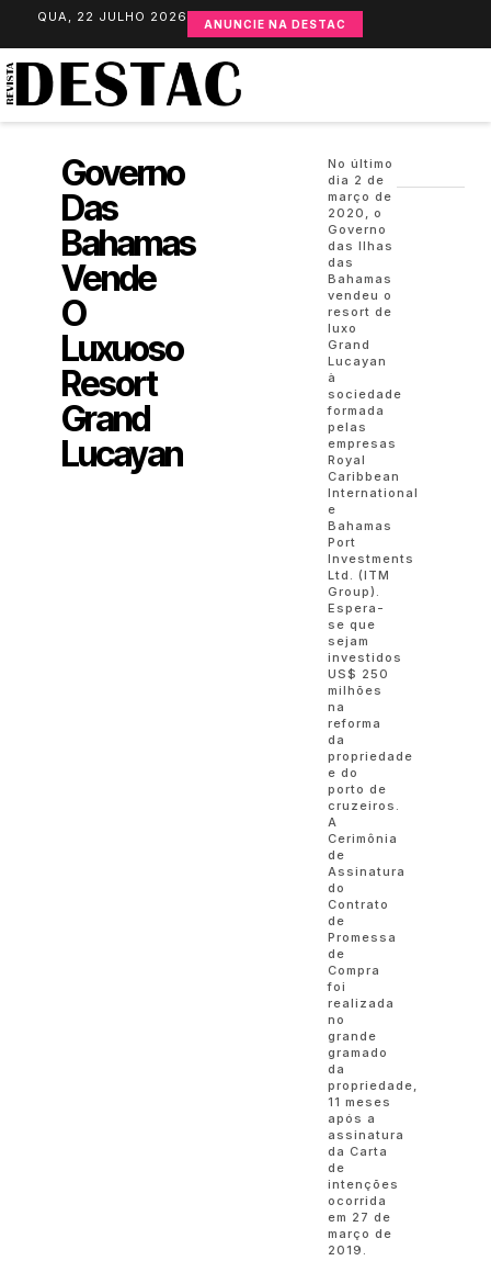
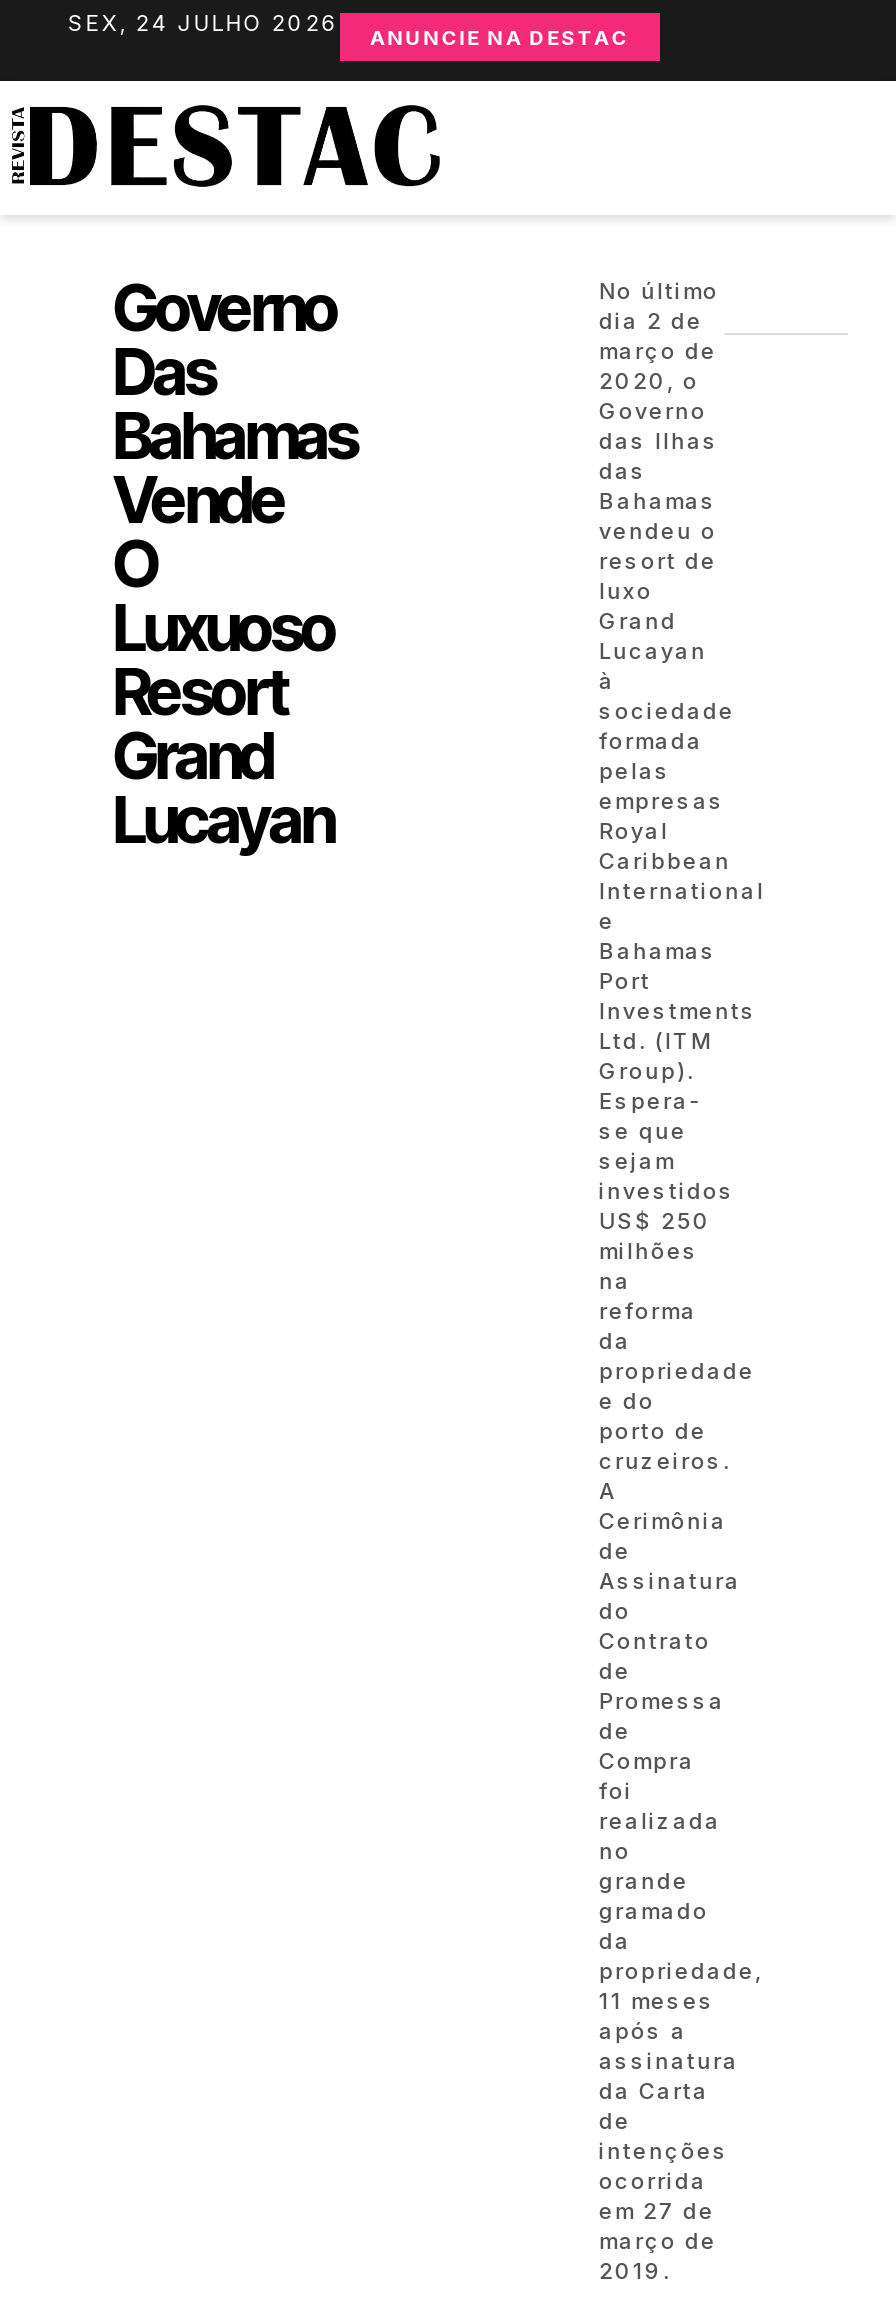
[37,9,346,31] QUA, 22 JULHO 2026 ANUNCIE NA DESTAC -> [68,9,630,49] SEX, 24 JULHO 2026 ANUNCIE NA DESTAC

